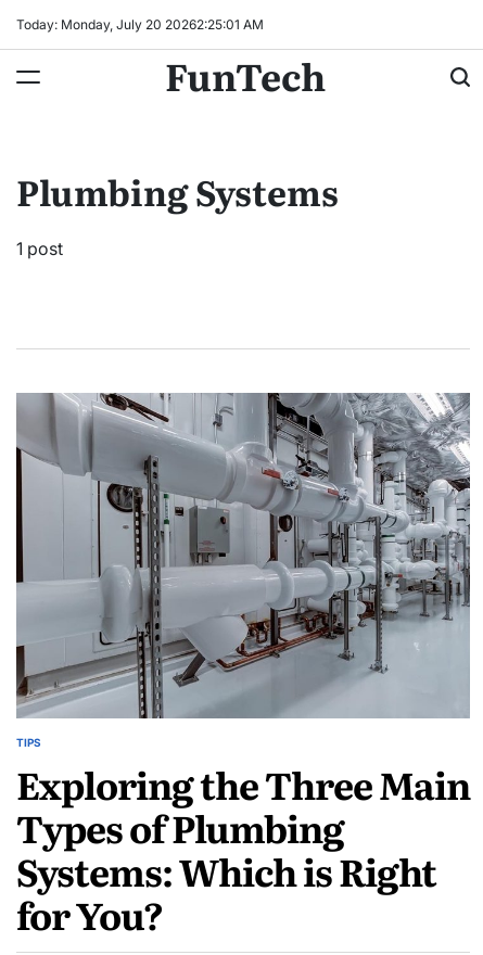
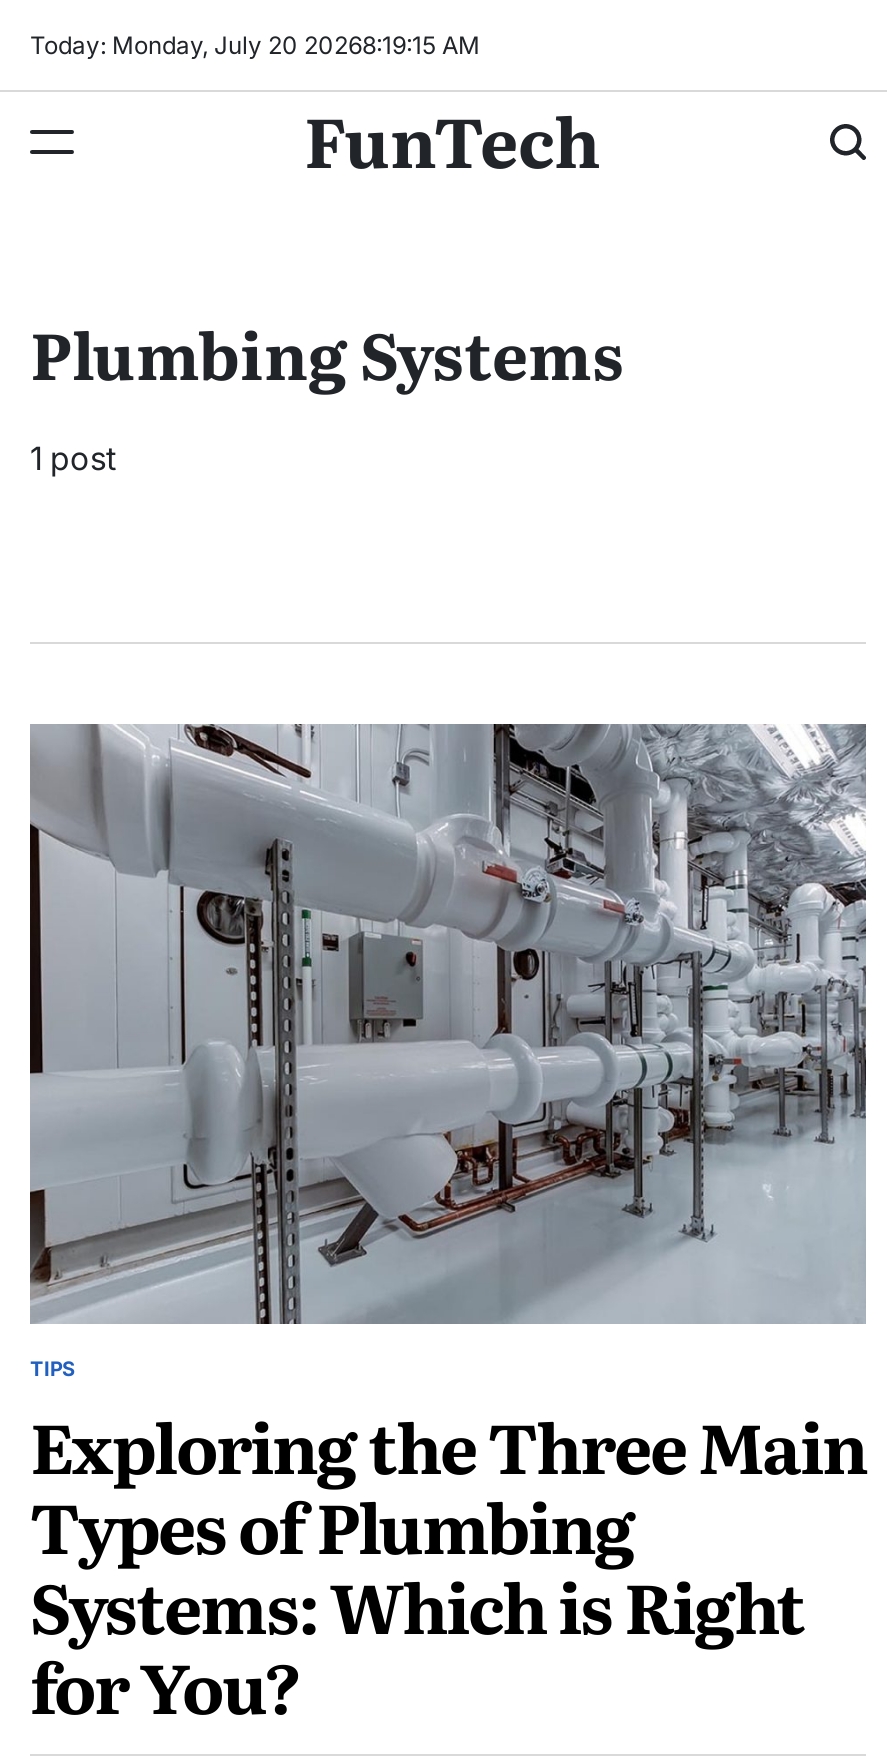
[16,16,264,32] Today: Monday, July 20 20262:25:01 AM -> [30,29,480,59] Today: Monday, July 20 20268:19:15 AM

